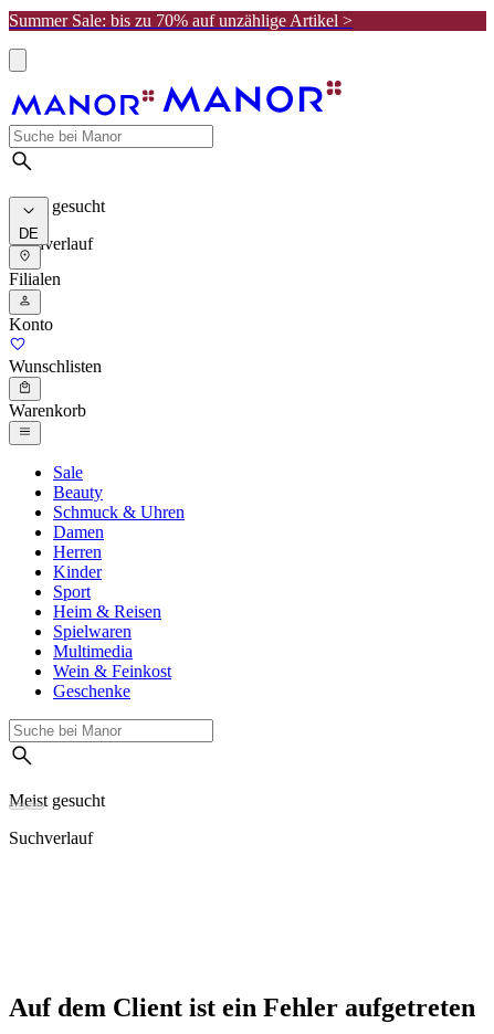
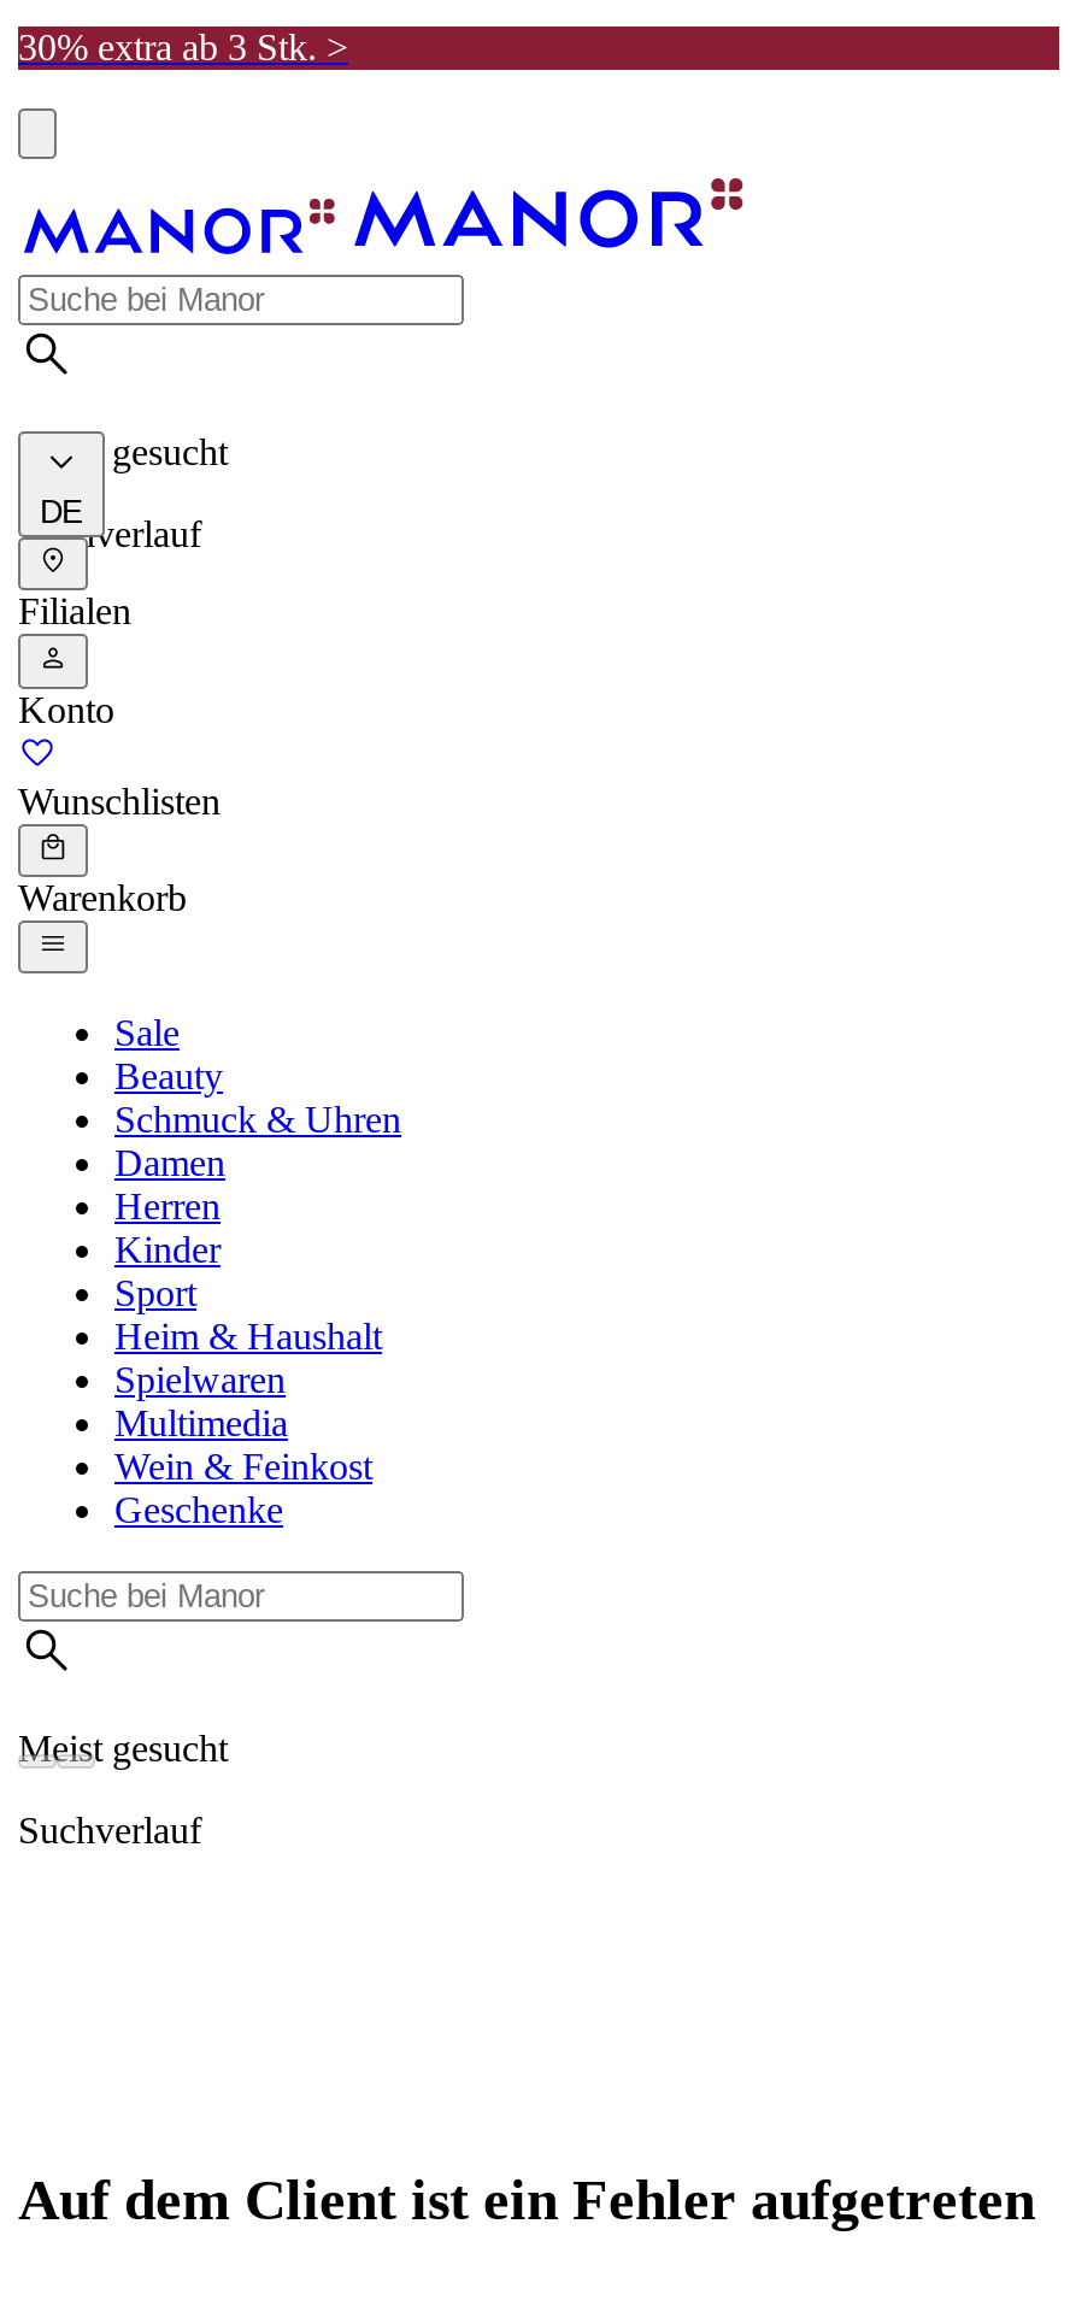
[9,11,353,30] Summer Sale: bis zu 70% auf unzählige Artikel > -> [18,27,348,67] 30% extra ab 3 Stk. >
[53,602,161,621] Heim & Reisen -> [114,1316,382,1357] Heim & Haushalt

